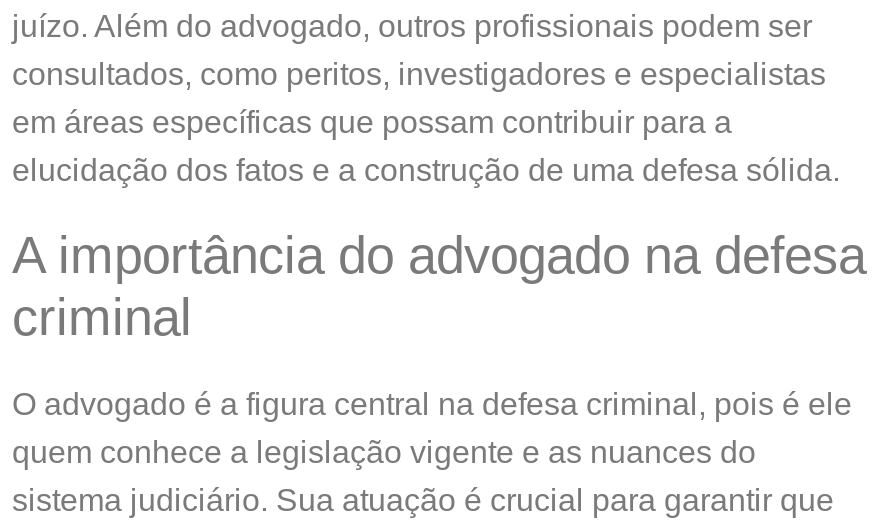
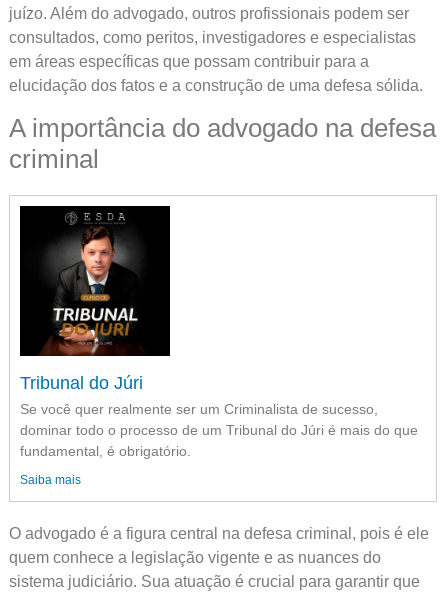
none -> [19,205,418,487] [image] | Tribunal do Júri | Se você quer realmente ser um Criminalista de sucesso, | dominar todo o processo de um Tribunal do Júri é mais do que | fundamental, é obrigatório. | Saiba mais

